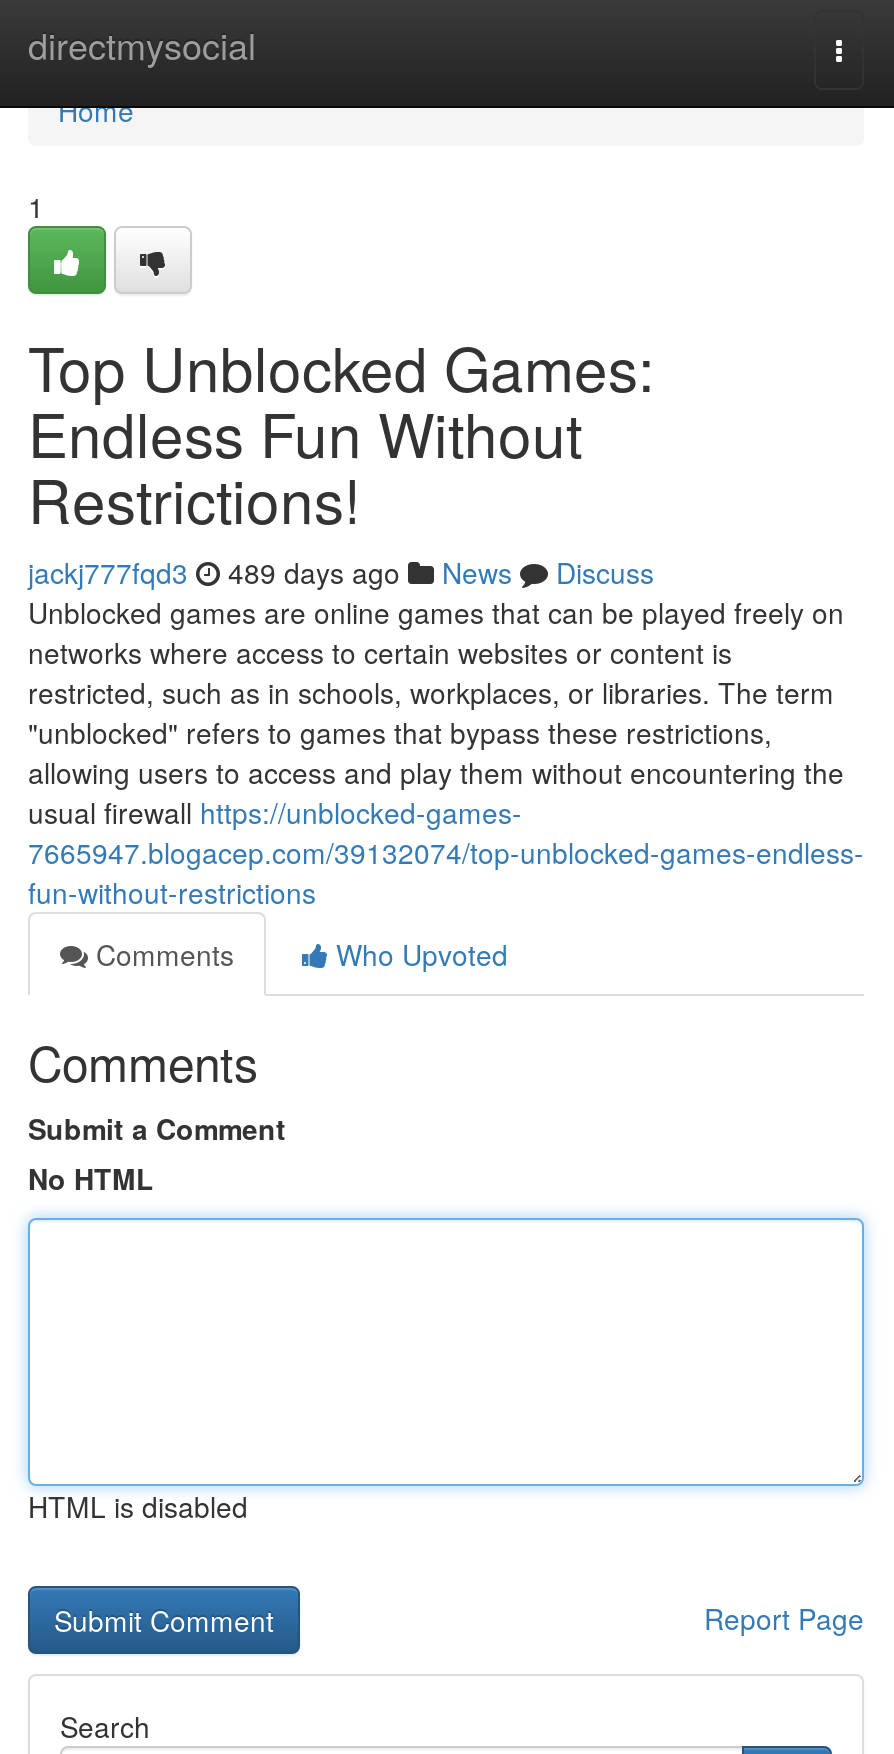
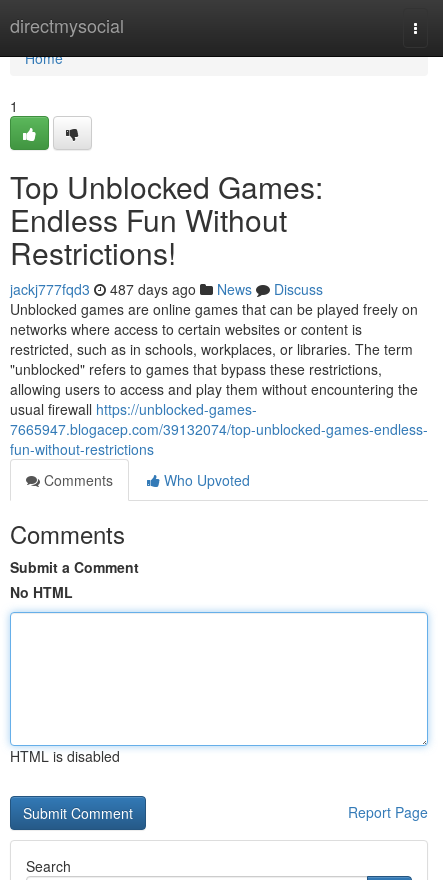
[28,552,654,592] jackj777fqd3 489 days ago News Discuss -> [10,279,323,299] jackj777fqd3 487 days ago News Discuss

